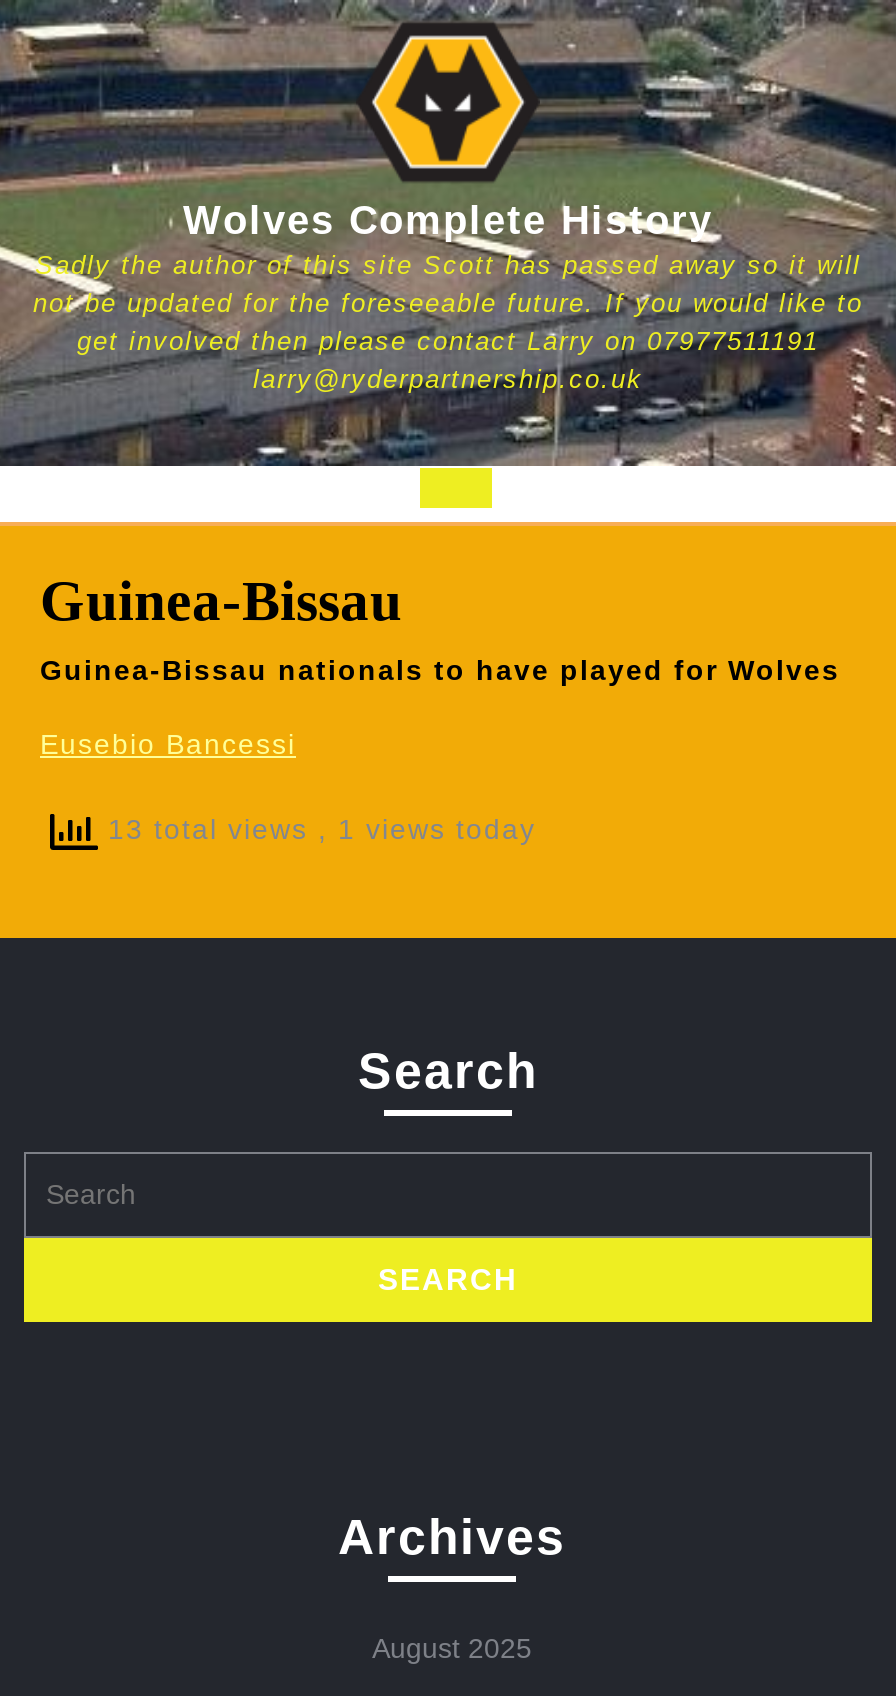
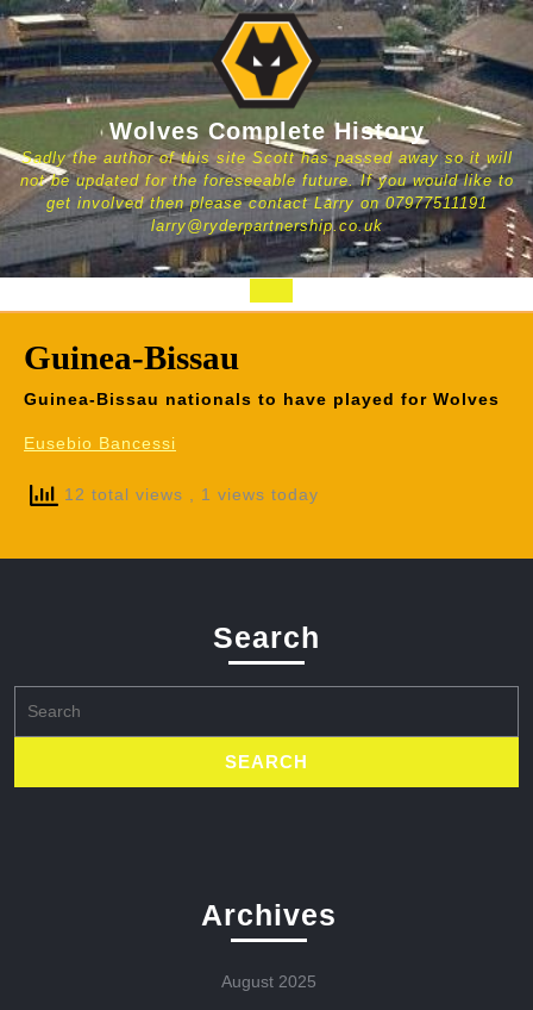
[98,813,536,845] 13 total views, 1 views today -> [58,484,319,503] 12 total views, 1 views today

